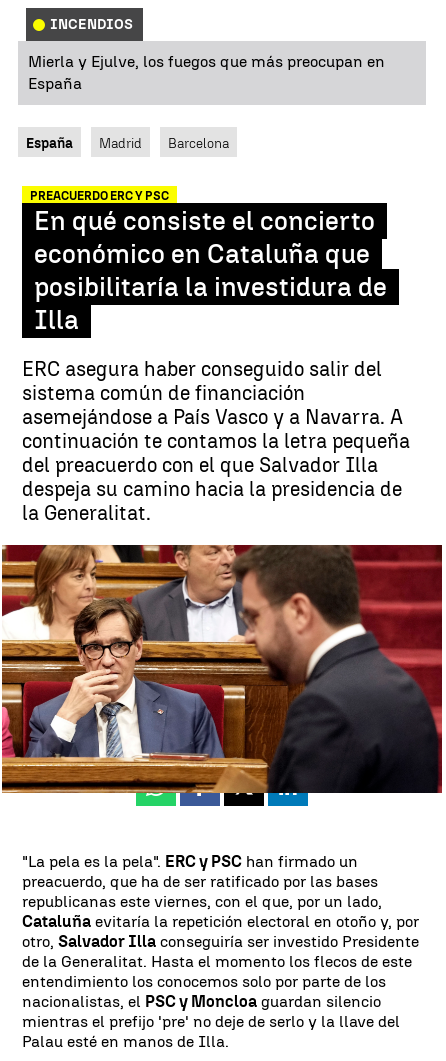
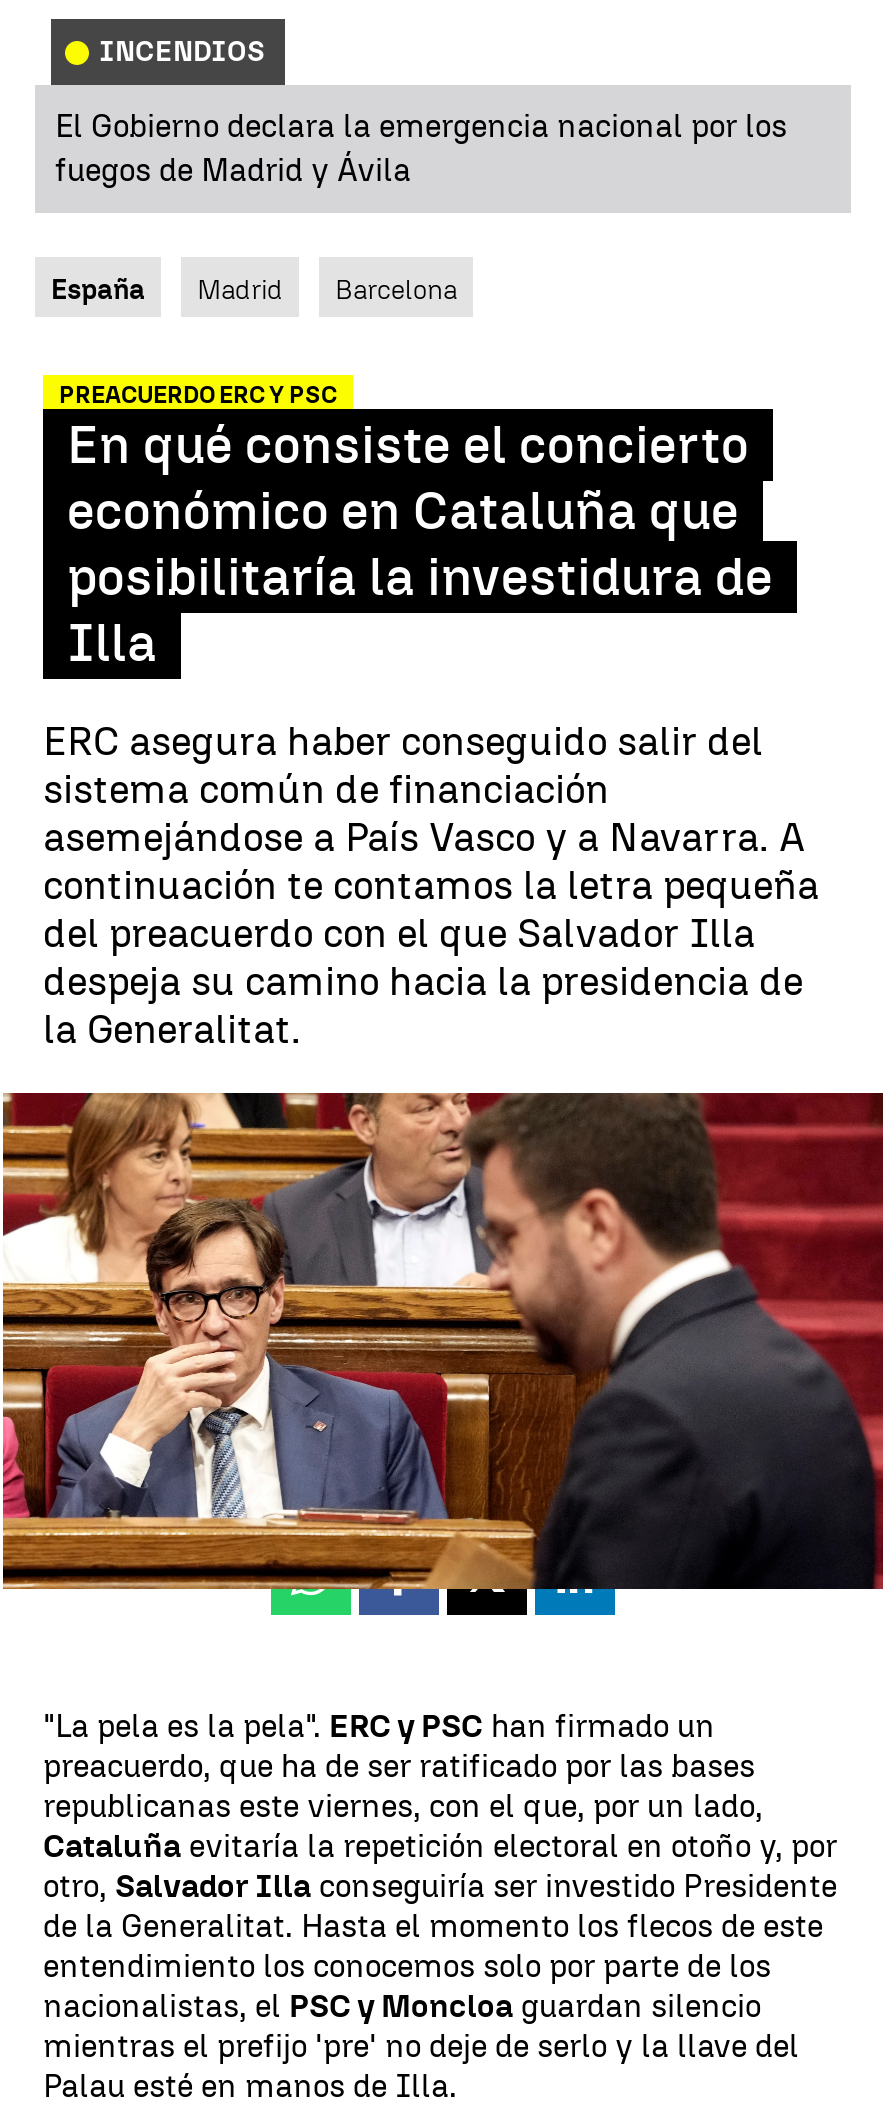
[28,52,385,93] Mierla y Ejulve, los fuegos que más preocupan en | España -> [55,107,787,189] El Gobierno declara la emergencia nacional por los | fuegos de Madrid y Ávila

